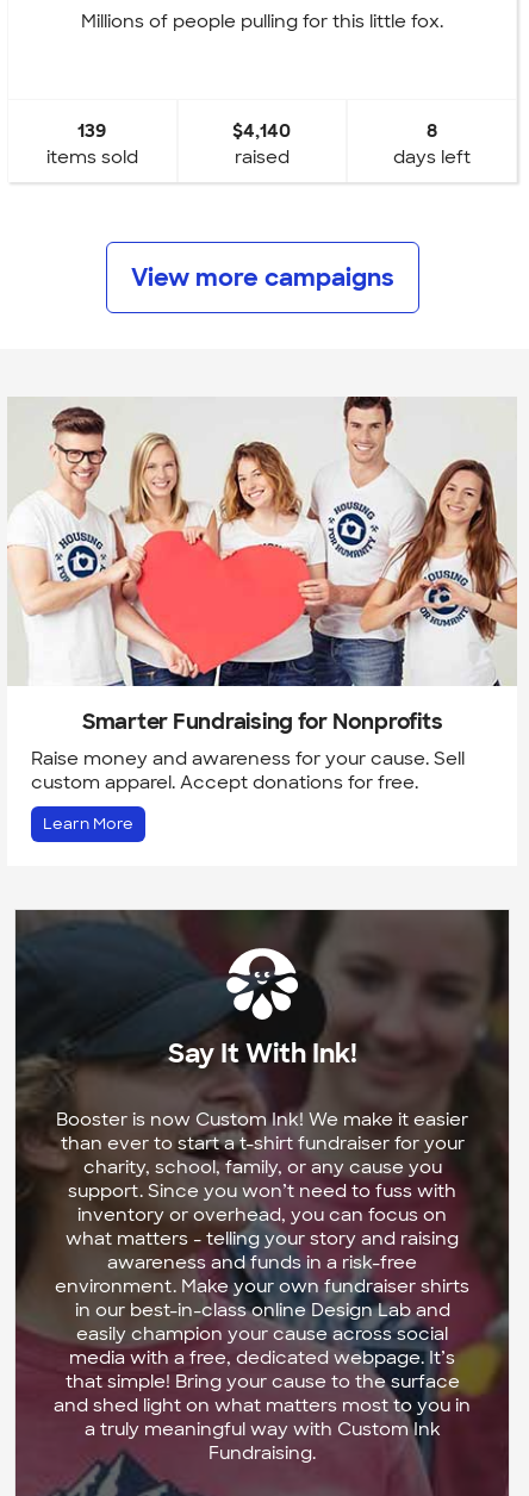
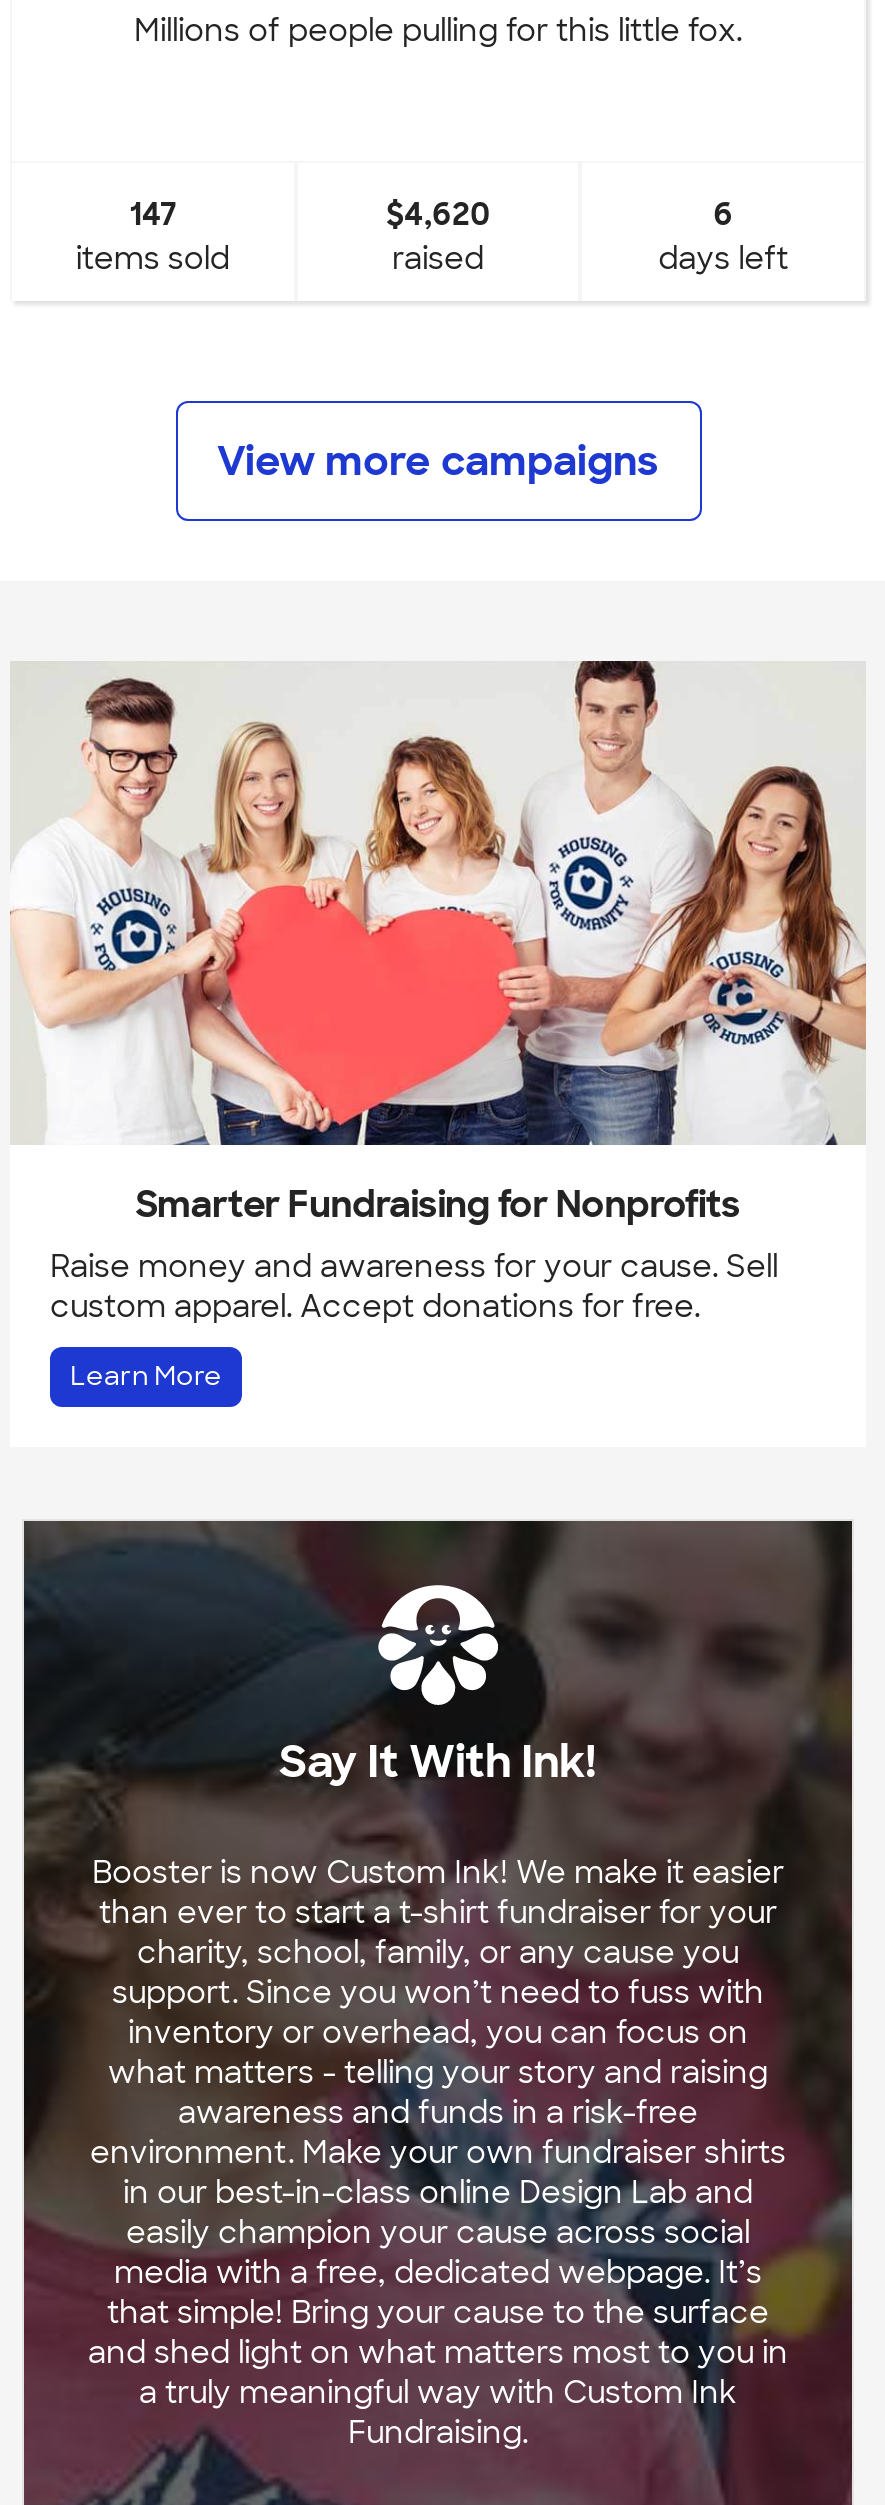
[78,120,106,143] 139 -> [130,194,176,234] 147
[233,120,291,143] $4,140 -> [386,194,490,234] $4,620
[427,120,437,143] 8 -> [713,194,733,234] 6

